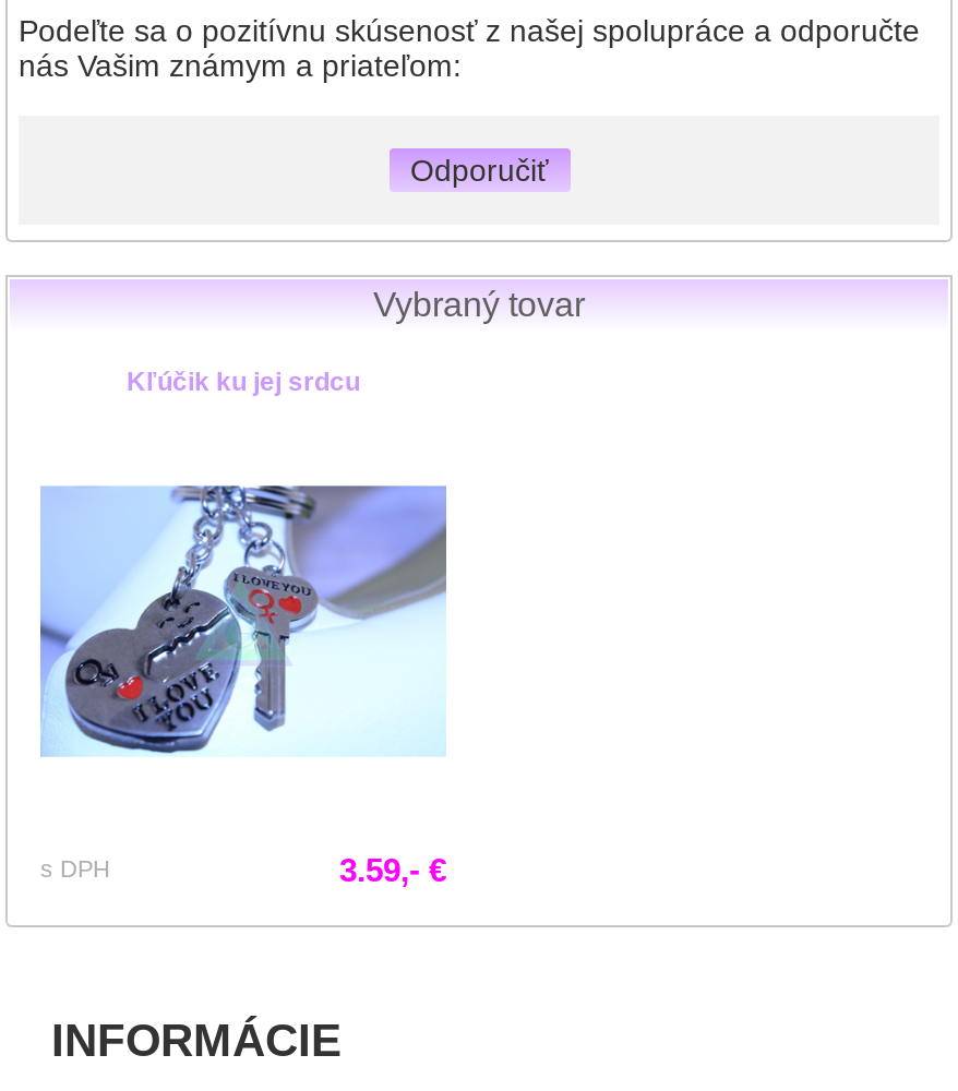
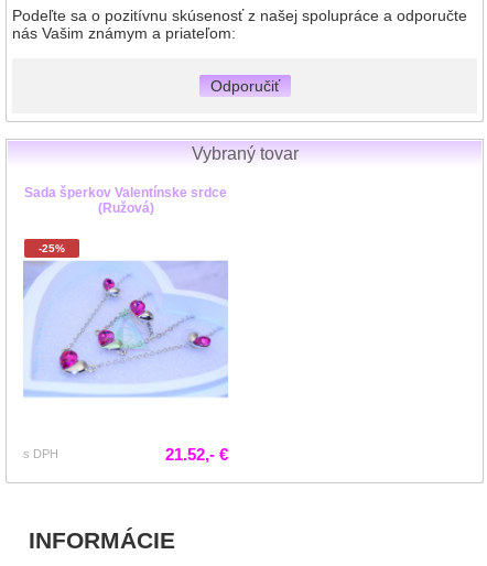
[127,367,360,397] Kľúčik ku jej srdcu -> [24,185,227,254] Sada šperkov Valentínske srdce | (Ružová) | -25%
[38,482,448,755] [image] -> [23,260,228,398] [image]
[339,851,446,888] 3.59,- € -> [165,445,228,464] 21.52,- €

